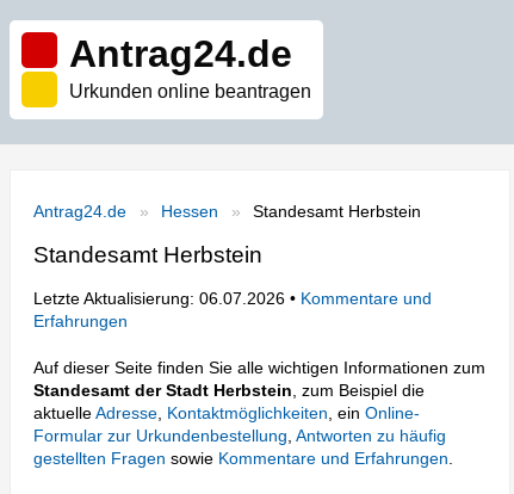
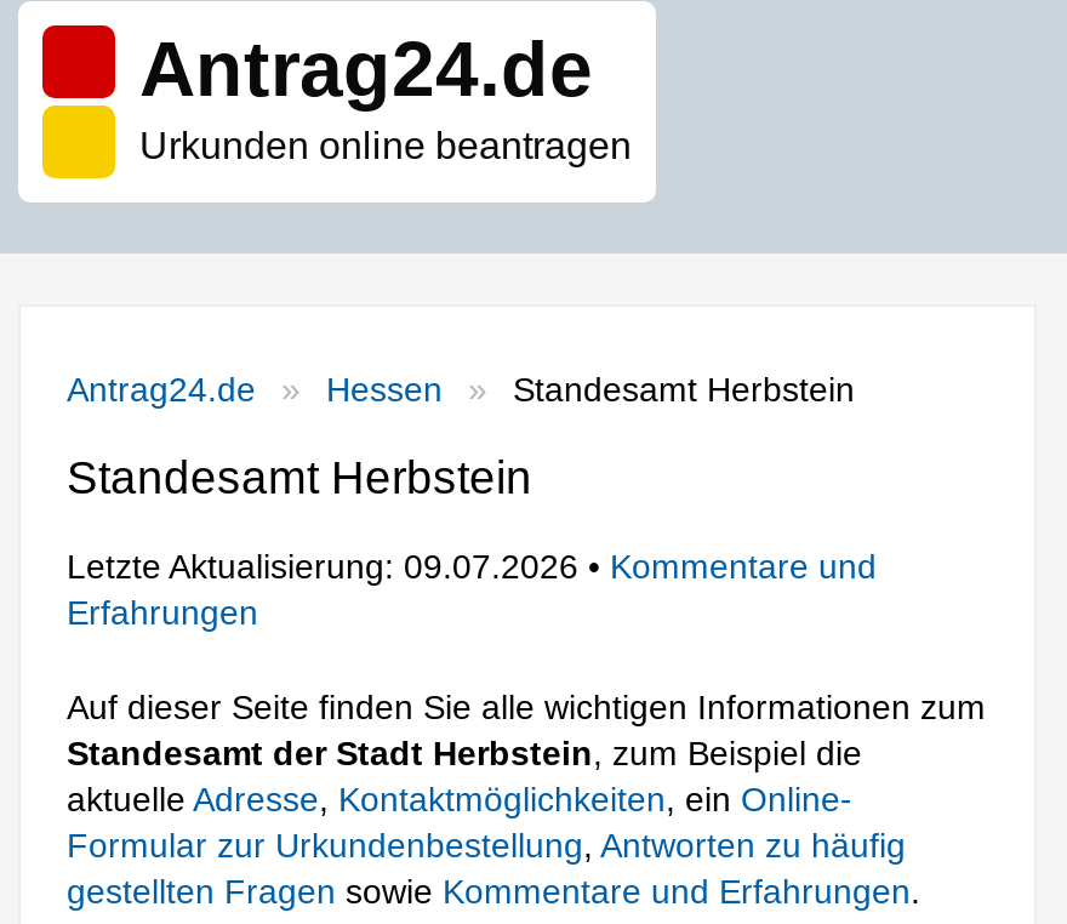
[33,289,432,308] Letzte Aktualisierung: 06.07.2026 • Kommentare und -> [67,547,877,586] Letzte Aktualisierung: 09.07.2026 • Kommentare und

